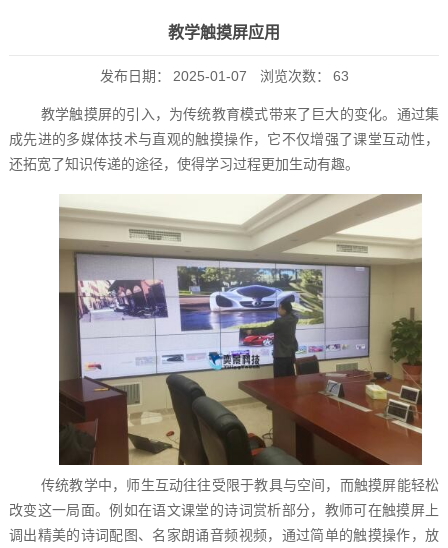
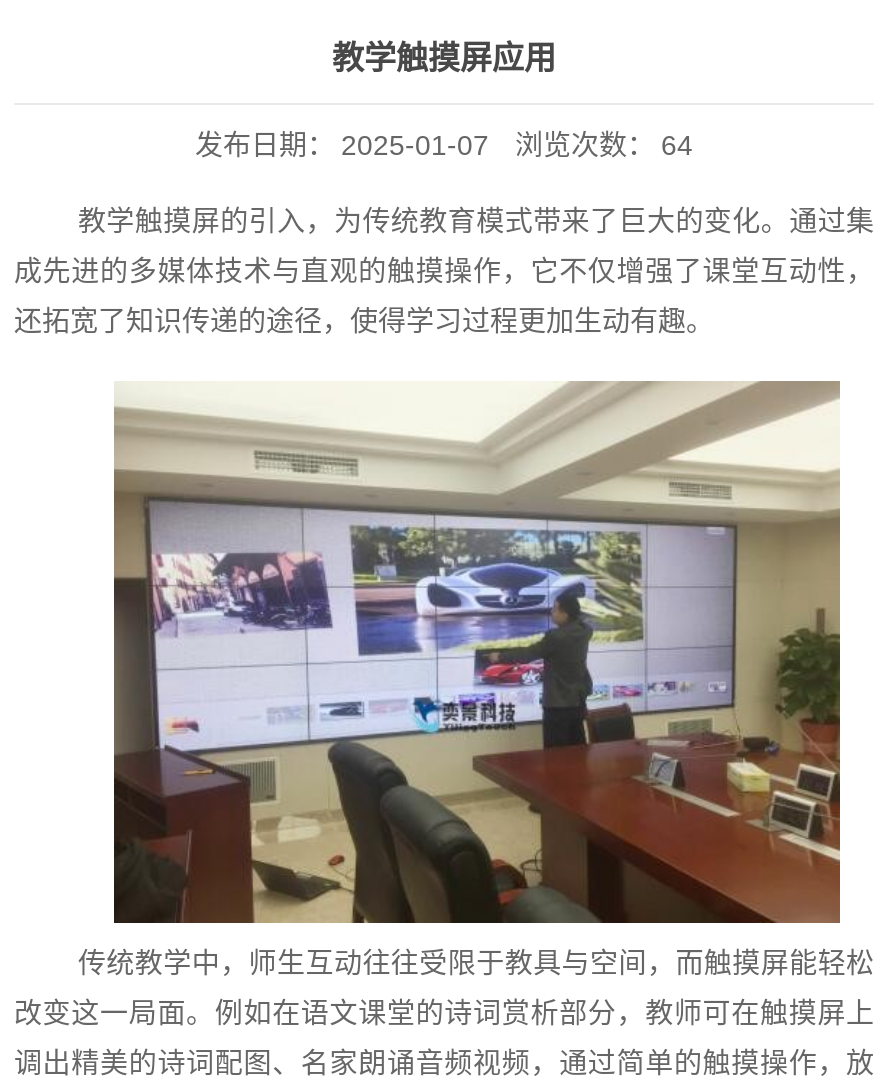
[99,68,348,84] 发布日期： 2025-01-07 浏览次数： 63 -> [195,129,693,161] 发布日期： 2025-01-07 浏览次数： 64

